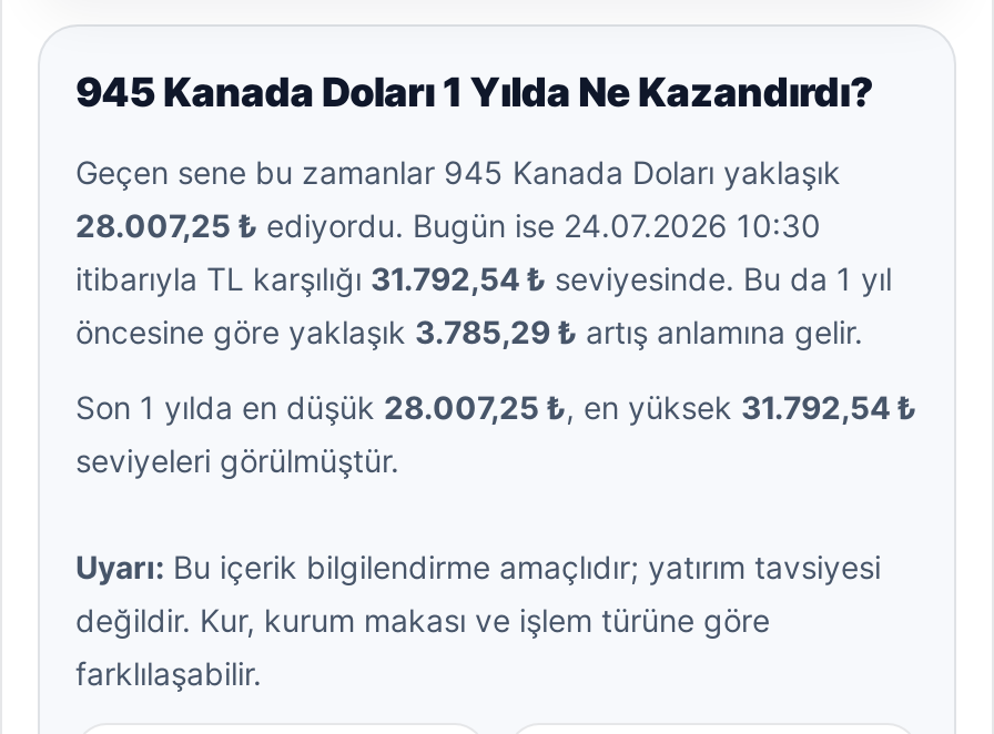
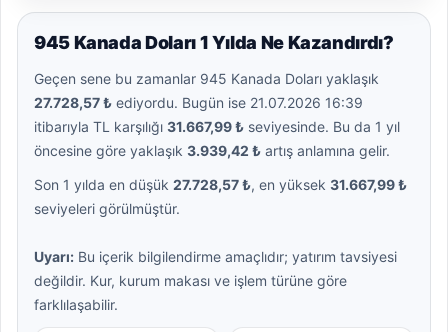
[75,206,821,244] 28.007,25 ₺ ediyordu. Bugün ise 24.07.2026 10:30 -> [34,94,363,111] 27.728,57 ₺ ediyordu. Bugün ise 21.07.2026 16:39
[75,259,892,297] itibarıyla TL karşılığı 31.792,54 ₺ seviyesinde. Bu da 1 yıl -> [34,118,400,135] itibarıyla TL karşılığı 31.667,99 ₺ seviyesinde. Bu da 1 yıl
[75,313,863,350] öncesine göre yaklaşık 3.785,29 ₺ artış anlamına gelir. -> [34,142,390,159] öncesine göre yaklaşık 3.939,42 ₺ artış anlamına gelir.
[75,388,916,426] Son 1 yılda en düşük 28.007,25 ₺, en yüksek 31.792,54 ₺ -> [34,176,407,193] Son 1 yılda en düşük 27.728,57 ₺, en yüksek 31.667,99 ₺

